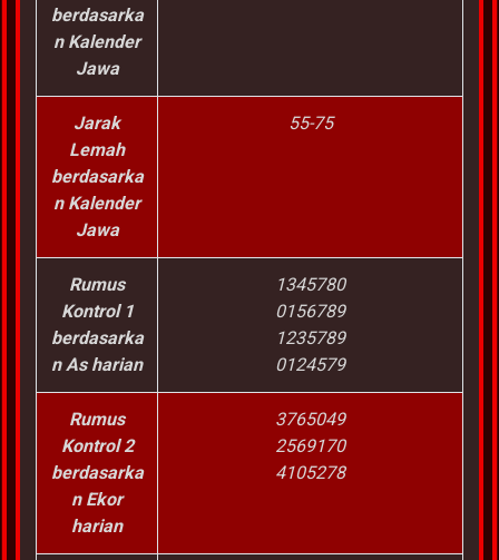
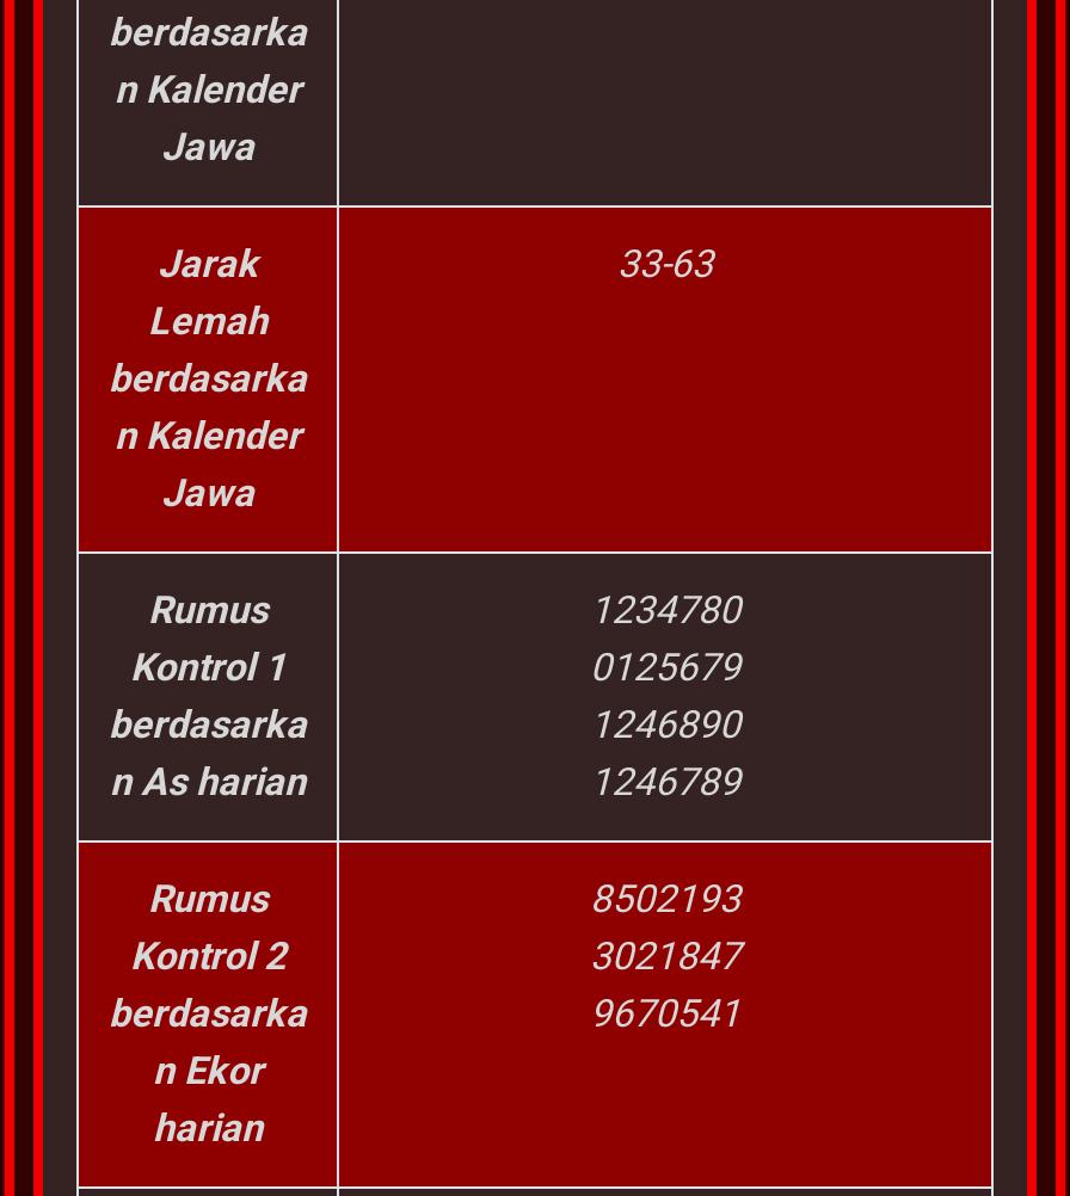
[288,112,332,134] 55-75 -> [617,241,713,286] 33-63
[275,274,345,295] 1345780 -> [590,587,740,633] 1234780
[275,301,345,322] 0156789 -> [590,645,740,690] 0125679
[275,327,345,348] 1235789 -> [590,702,740,747] 1246890
[275,354,345,375] 0124579 -> [590,759,740,804] 1246789
[275,409,345,430] 3765049 -> [590,876,740,921] 8502193
[275,435,345,456] 2569170 -> [590,933,740,979] 3021847
[275,462,345,483] 4105278 -> [590,991,740,1036] 9670541

